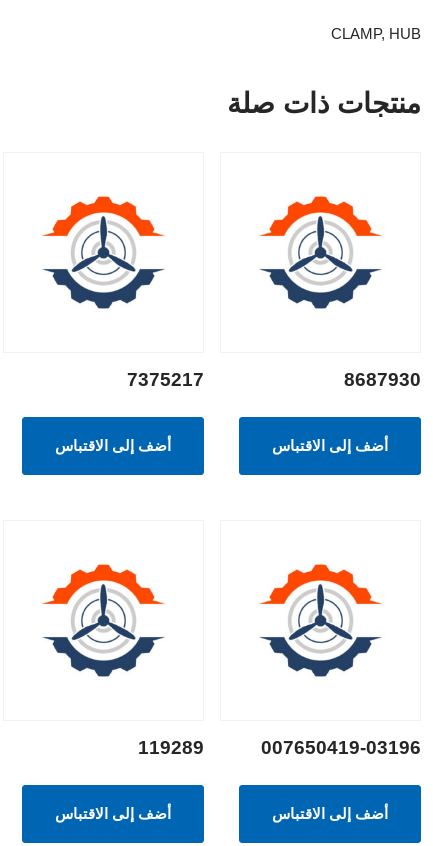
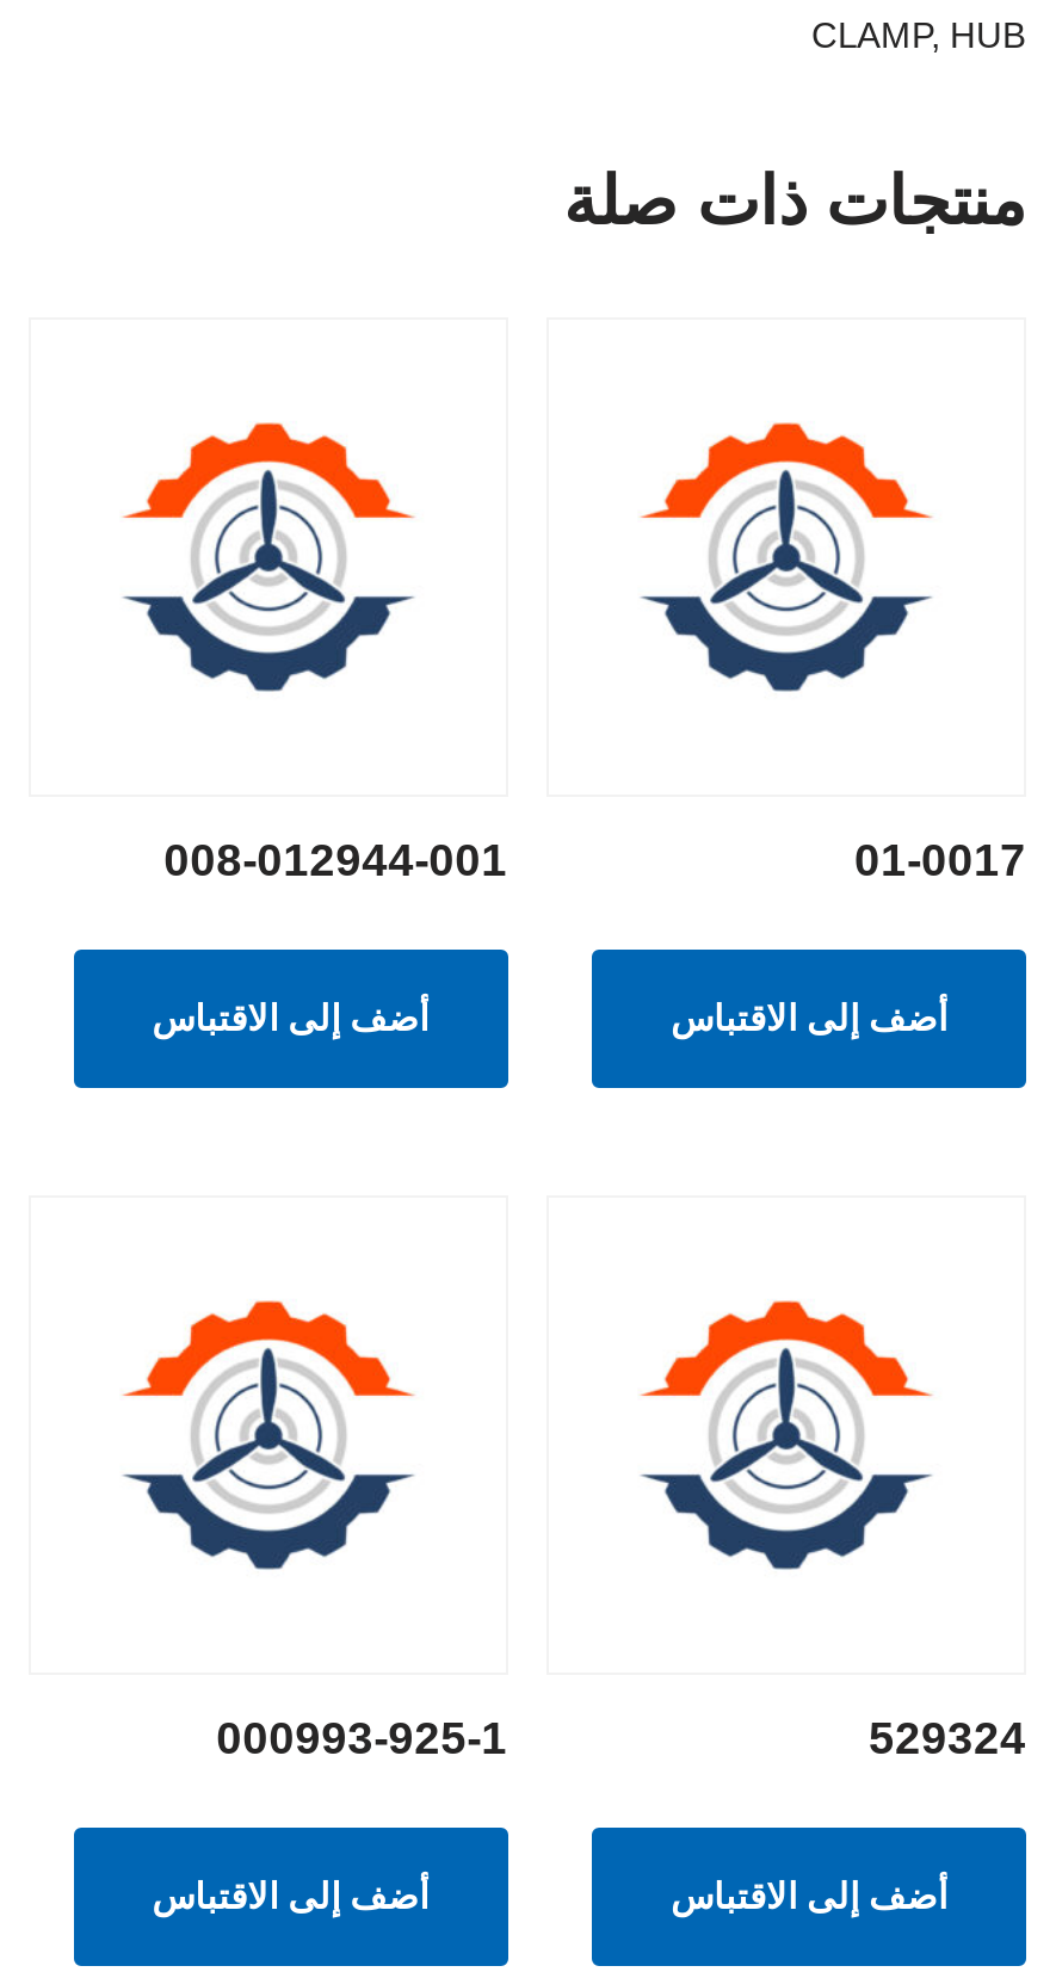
[127,369,204,390] 7375217 -> [164,834,507,884] 008-012944-001
[344,369,421,390] 8687930 -> [854,834,1026,884] 01-0017
[138,736,204,757] 119289 -> [216,1712,507,1762] 000993-925-1
[261,736,421,757] 007650419-03196 -> [869,1712,1026,1762] 529324

